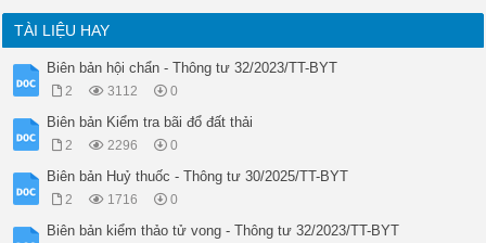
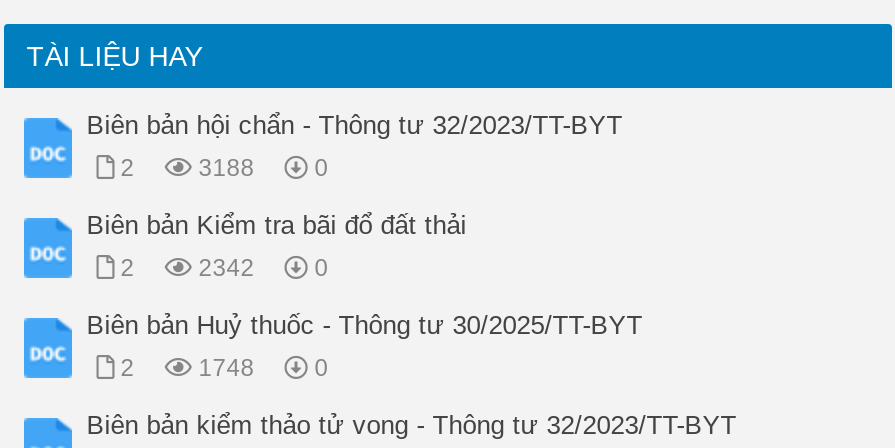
[108,84,138,99] 3112 -> [198,154,254,182] 3188
[108,138,138,153] 2296 -> [198,254,254,282] 2342
[108,192,138,207] 1716 -> [198,354,254,382] 1748

